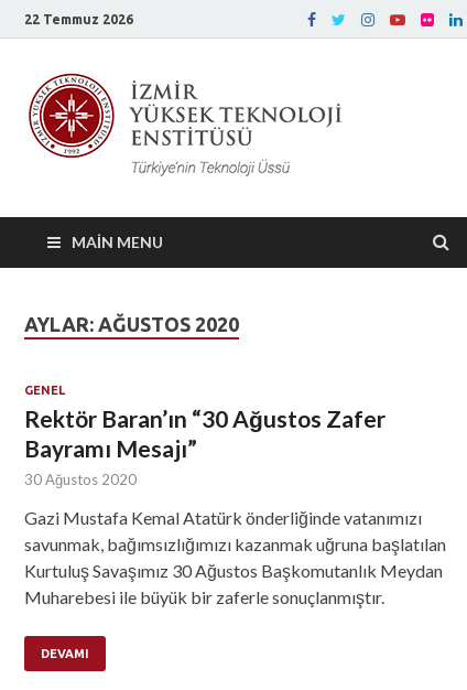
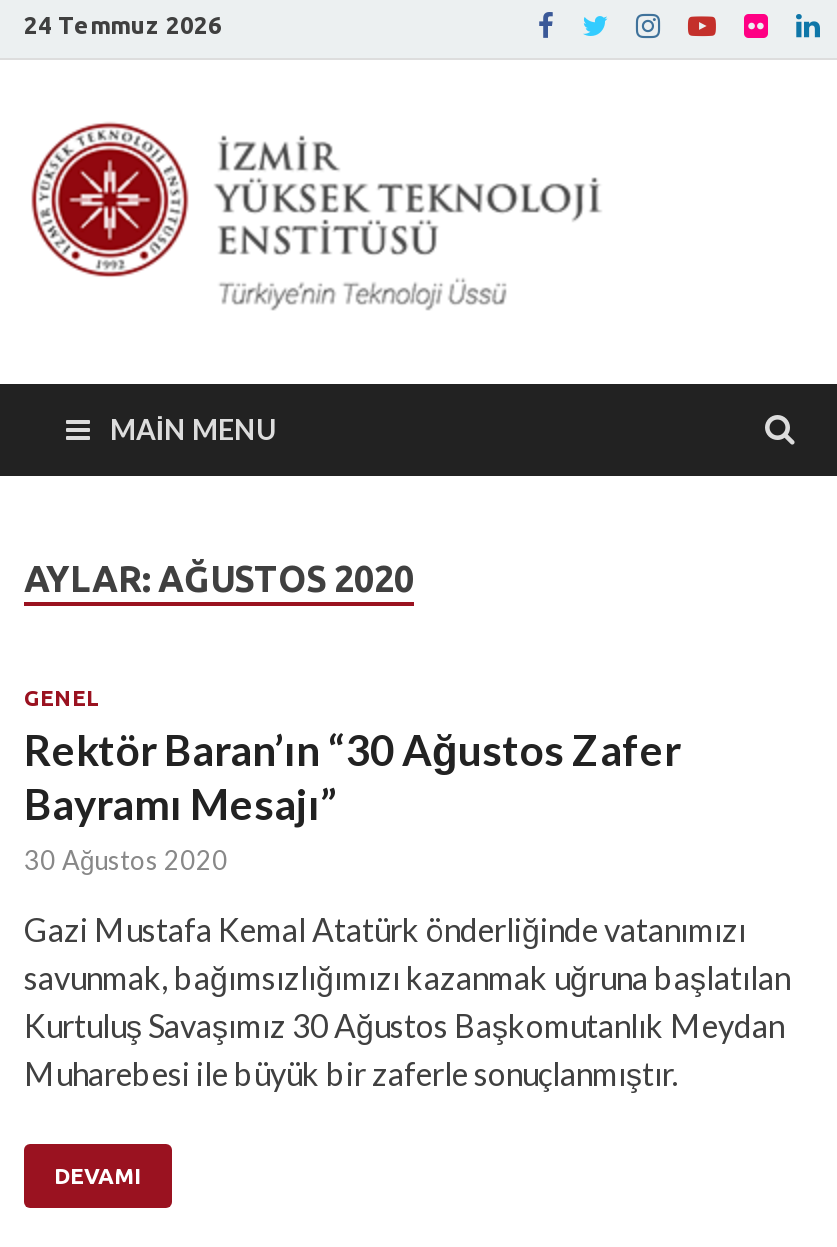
[24,12,133,26] 22 Temmuz 2026 -> [24,11,222,37] 24 Temmuz 2026

